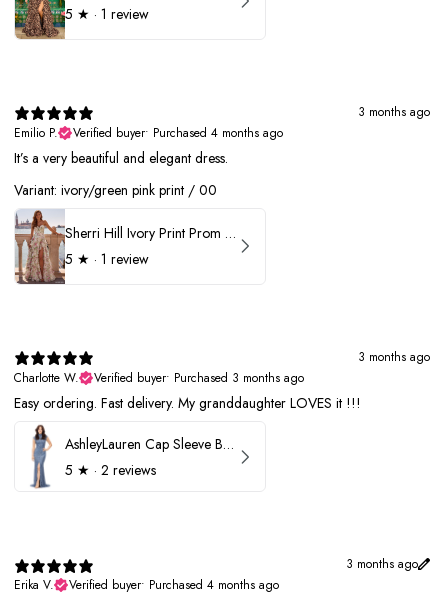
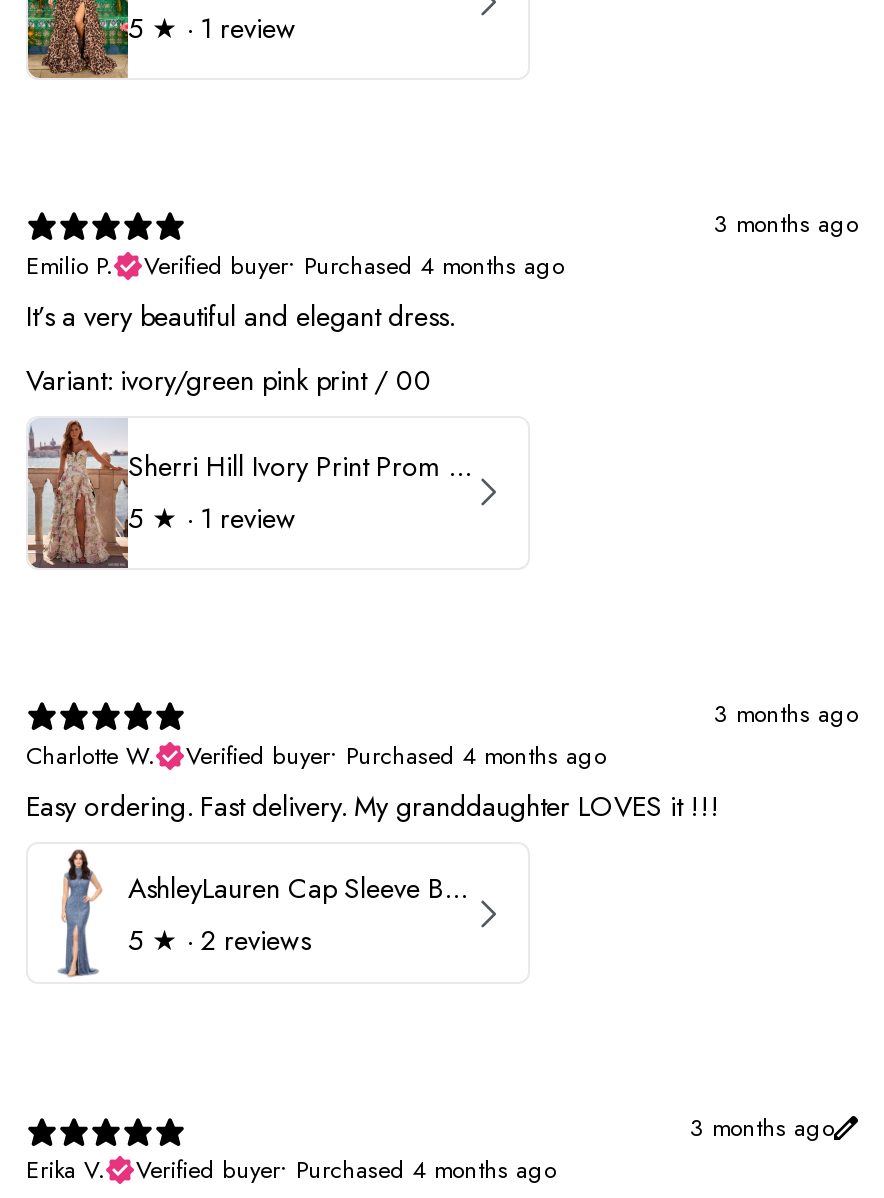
[94,369,304,387] Verified buyer • Purchased 3 months ago -> [186,738,606,774] Verified buyer • Purchased 4 months ago

